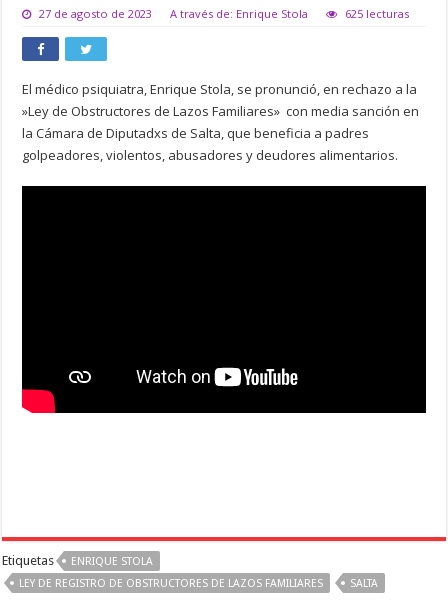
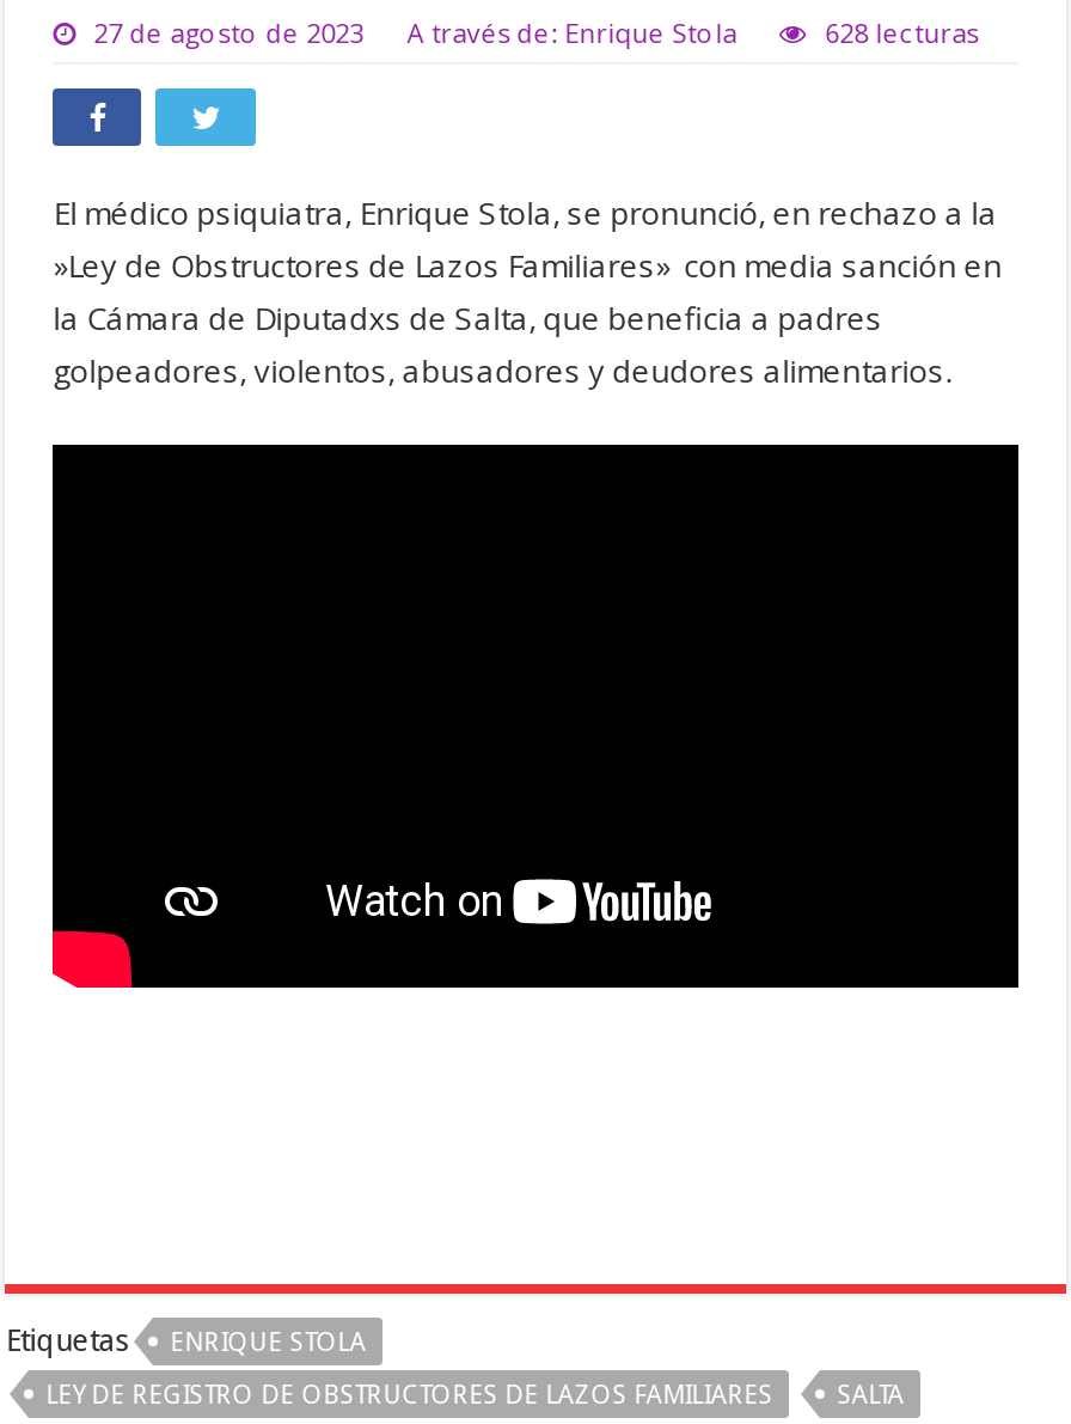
[345,5,409,20] 625 lecturas -> [825,13,978,49] 628 lecturas

